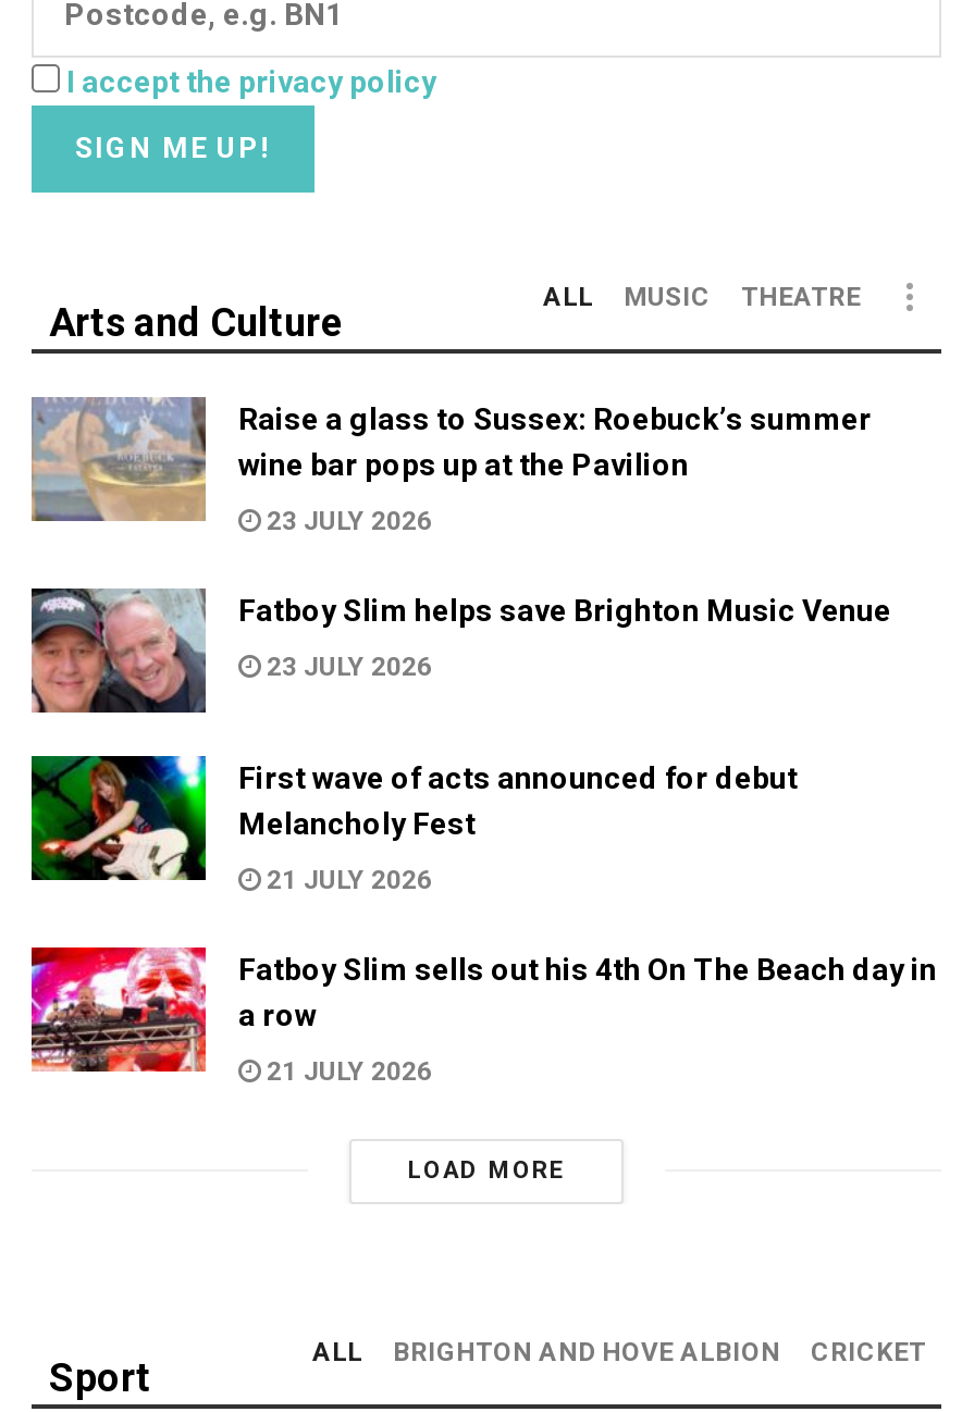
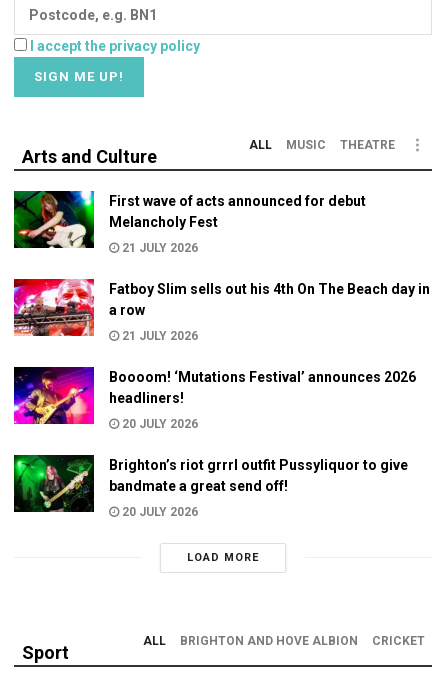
[32,395,891,681] [image] | Raise a glass to Sussex: Roebuck’s summer | wine bar pops up at the Pavilion | 23 JULY 2026 | Fatboy Slim helps save Brighton Music Venue | 23 JULY 2026 -> none
[29,586,208,713] [image] -> none
moved [27,752,937,1086] -> [12,189,430,342]: [image] | First wave of acts announced for debut | Melancholy Fest | 21 JULY 2026 | Fatboy Slim sells out his 4th On The Beach day in | a row | 21 JULY 2026
none -> [13,366,416,518] [image] | Boooom! ‘Mutations Festival’ announces 2026 | headliners! | 20 JULY 2026 | Brighton’s riot grrrl outfit Pussyliquor to give | bandmate a great send off! | 20 JULY 2026
none -> [13,454,95,513] [image]

